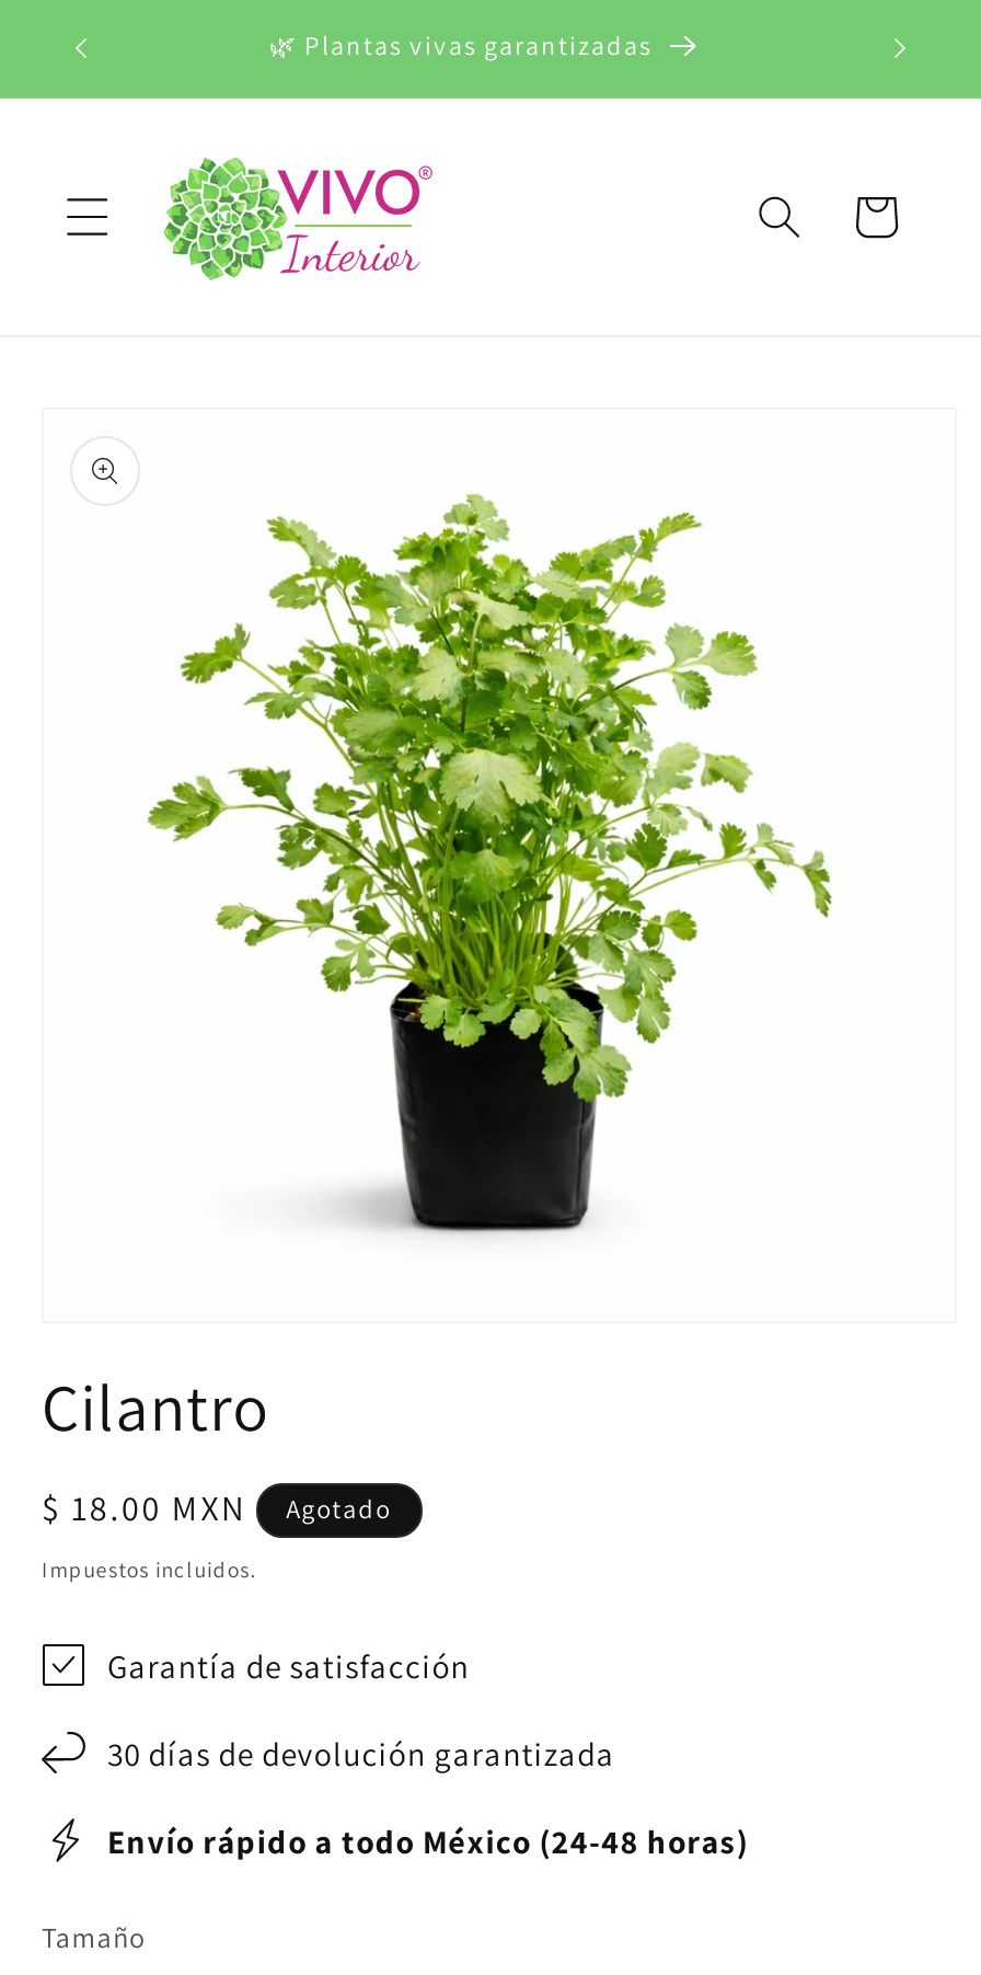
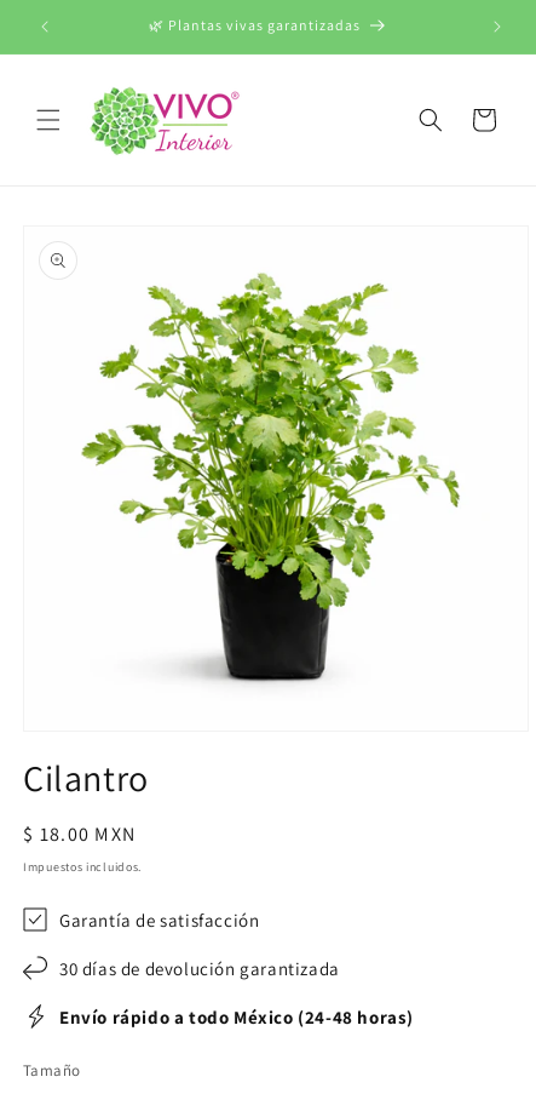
[286,1492,391,1525] Agotado -> none

